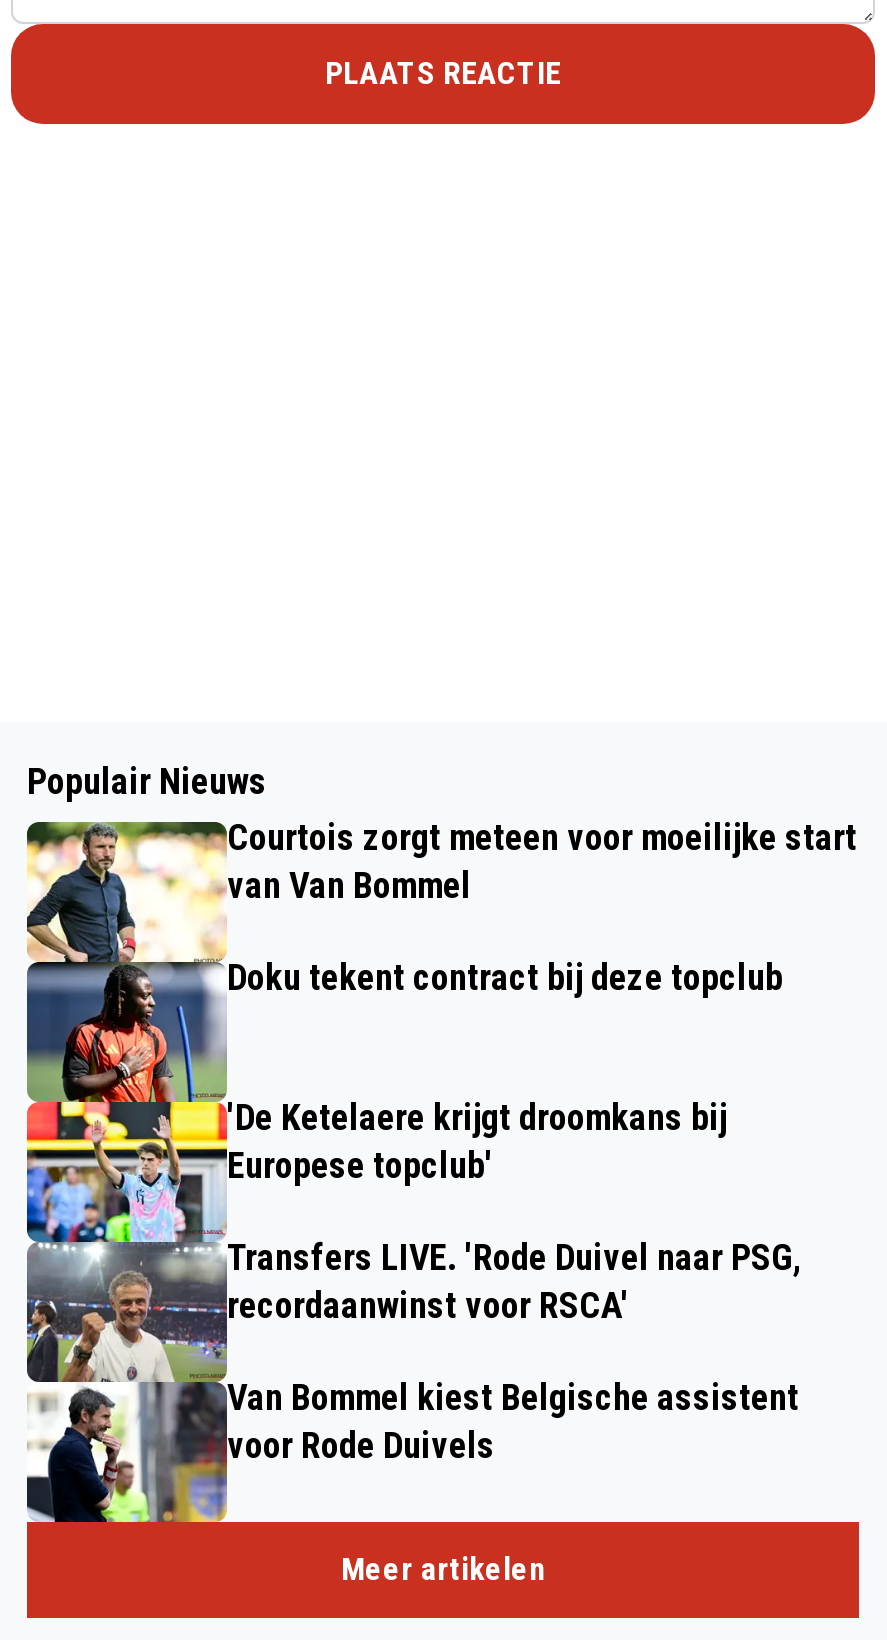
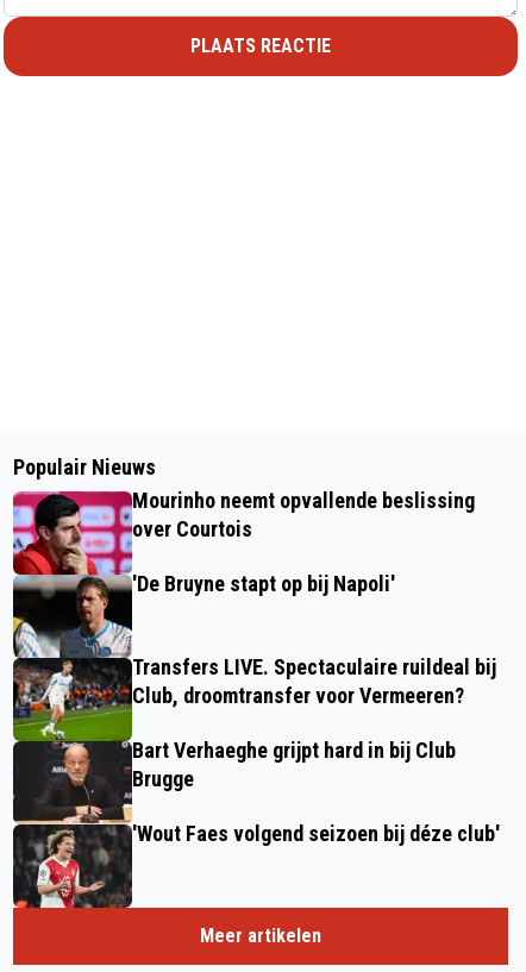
[25,816,857,1524] [image] | Courtois zorgt meteen voor moeilijke start | van Van Bommel -> [12,488,475,909] [image] | Mourinho neemt opvallende beslissing | over Courtois
[227,956,783,998] Doku tekent contract bij deze topclub -> [132,571,395,596] 'De Bruyne stapt op bij Napoli'
[227,1096,727,1186] 'De Ketelaere krijgt droomkans bij | Europese topclub' -> [132,654,496,708] Transfers LIVE. Spectaculaire ruildeal bij | Club, droomtransfer voor Vermeeren?
[227,1236,803,1326] Transfers LIVE. 'Rode Duivel naar PSG, | recordaanwinst voor RSCA' -> [132,738,456,791] Bart Verhaeghe grijpt hard in bij Club | Brugge
[227,1376,799,1466] Van Bommel kiest Belgische assistent | voor Rode Duivels -> [132,821,500,846] 'Wout Faes volgend seizoen bij déze club'

